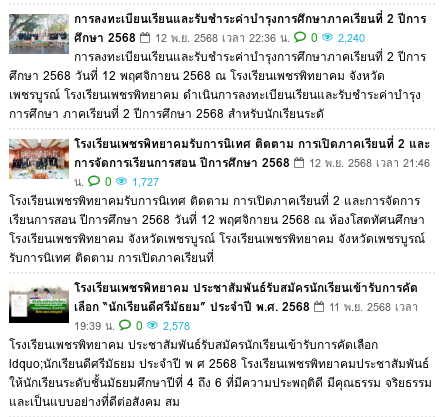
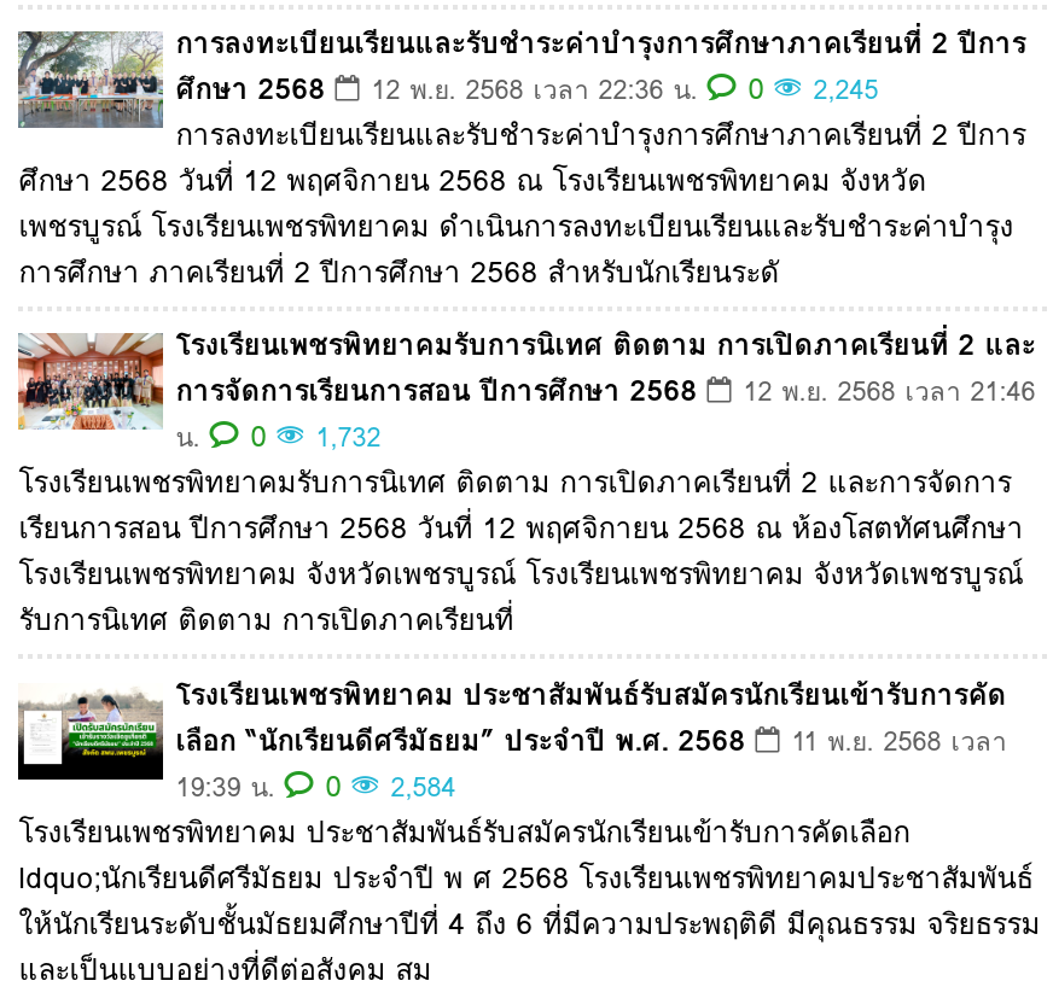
[74,28,365,47] ศึกษา 2568 12 พ.ย. 2568 เวลา 22:36 น. 0 2,240 -> [176,65,878,111] ศึกษา 2568 12 พ.ย. 2568 เวลา 22:36 น. 0 2,245
[74,172,159,191] น. 0 1,727 -> [176,413,381,459] น. 0 1,732
[74,316,190,335] 19:39 น. 0 2,578 -> [176,761,456,807] 19:39 น. 0 2,584

